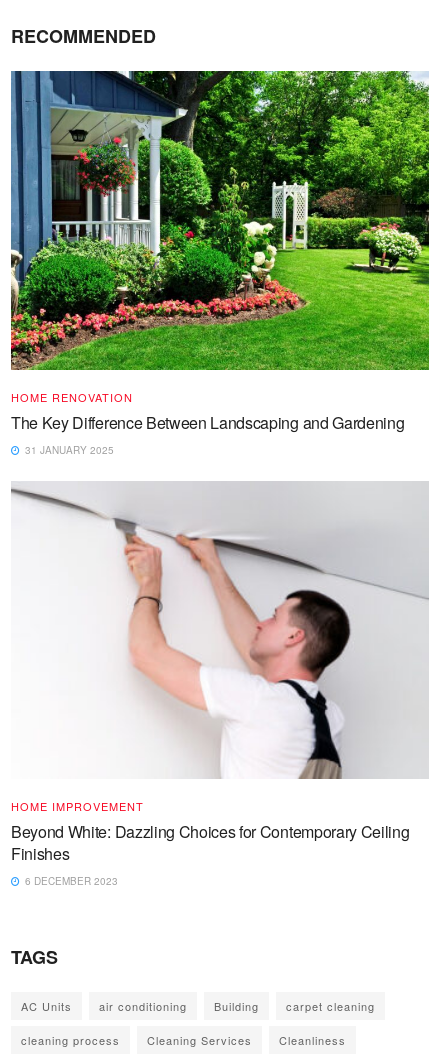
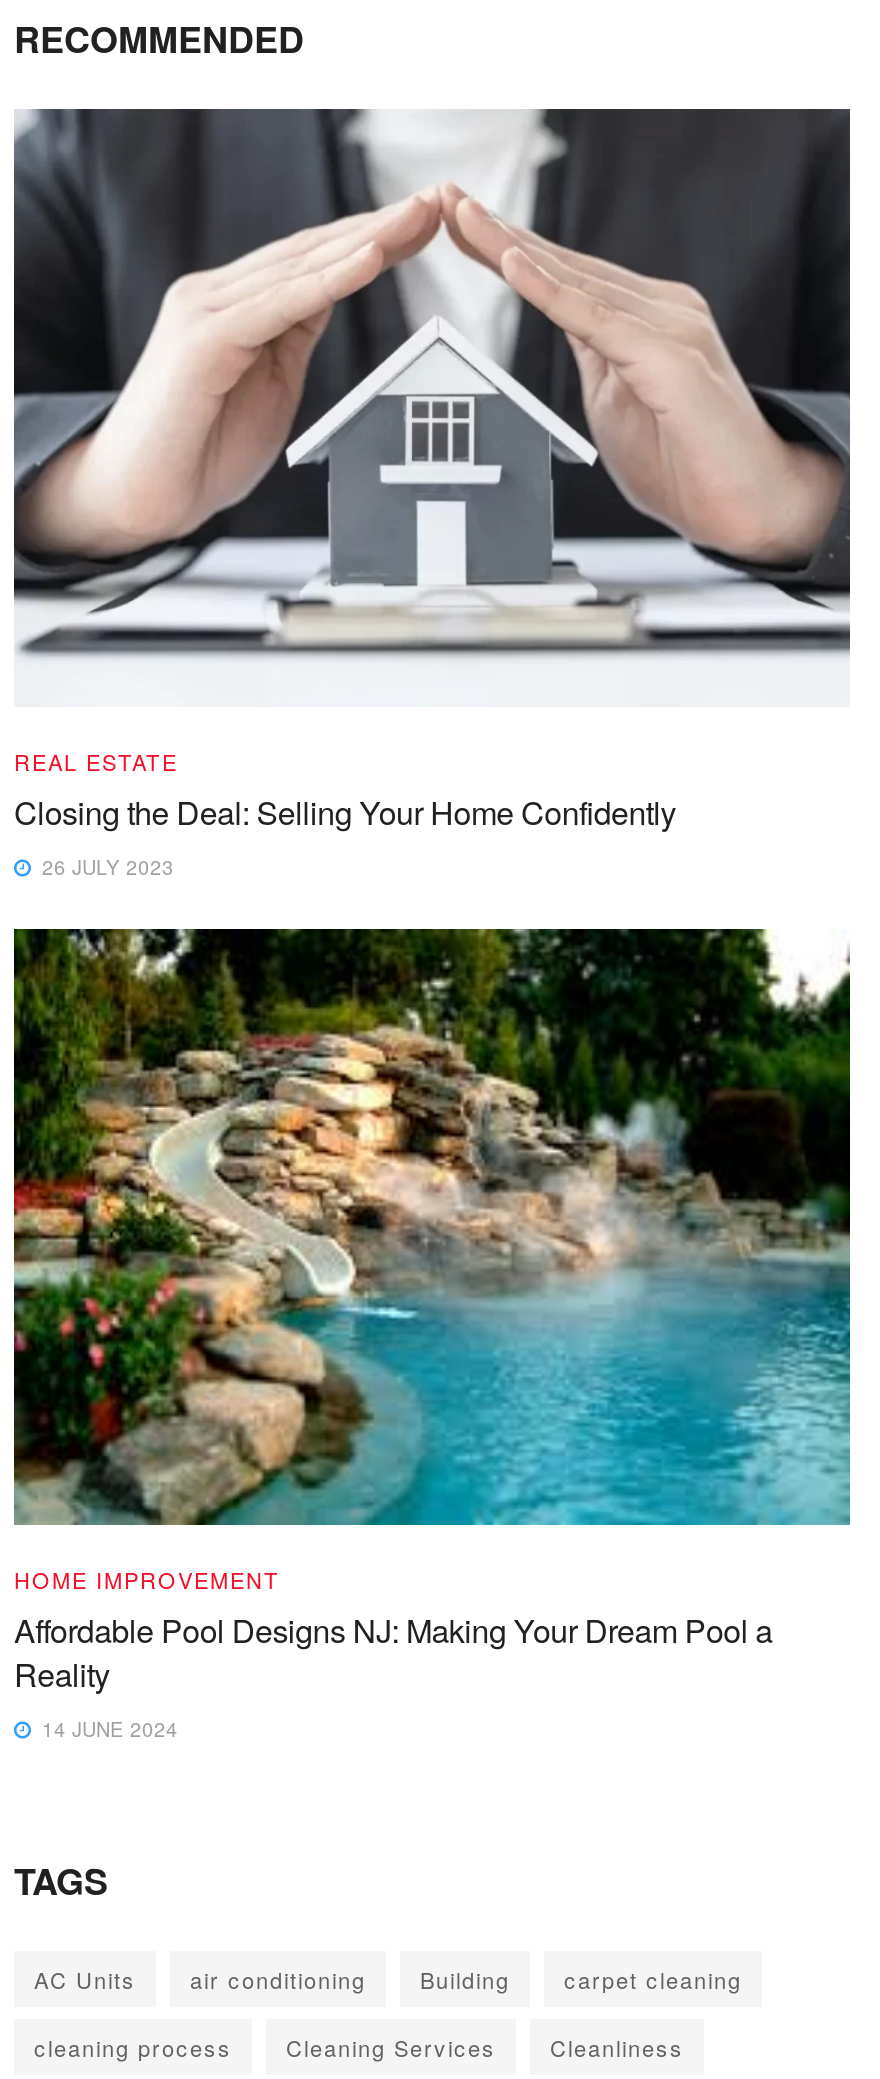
[10,70,430,457] [image] | HOME RENOVATION | The Key Difference Between Landscaping and Gardening | 31 JANUARY 2025 -> [12,107,852,880] [image] | REAL ESTATE | Closing the Deal: Selling Your Home Confidently | 26 JULY 2023
[11,481,429,780] [image] -> [12,927,852,1527] [image]
[11,820,409,888] Beyond White: Dazzling Choices for Contemporary Ceiling | Finishes | 6 DECEMBER 2023 -> [14,1608,773,1744] Affordable Pool Designs NJ: Making Your Dream Pool a | Reality | 14 JUNE 2024

